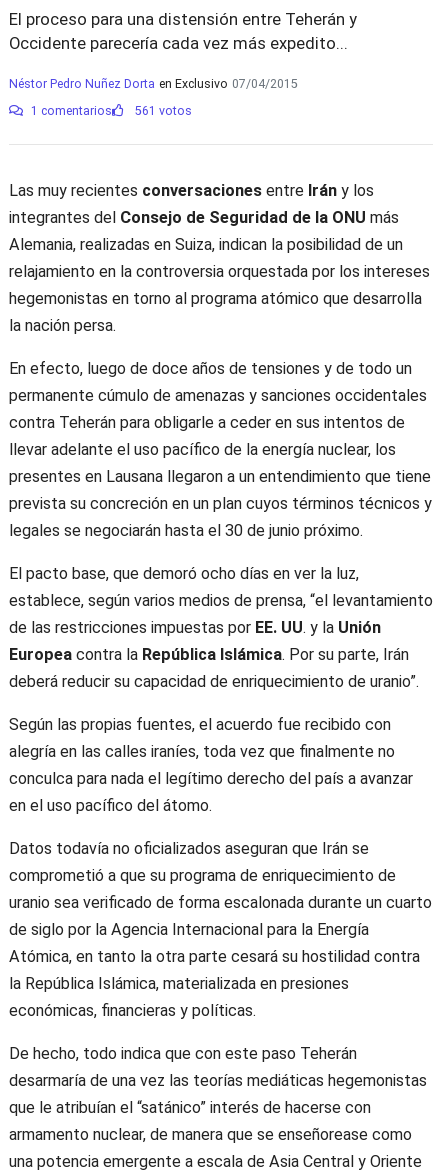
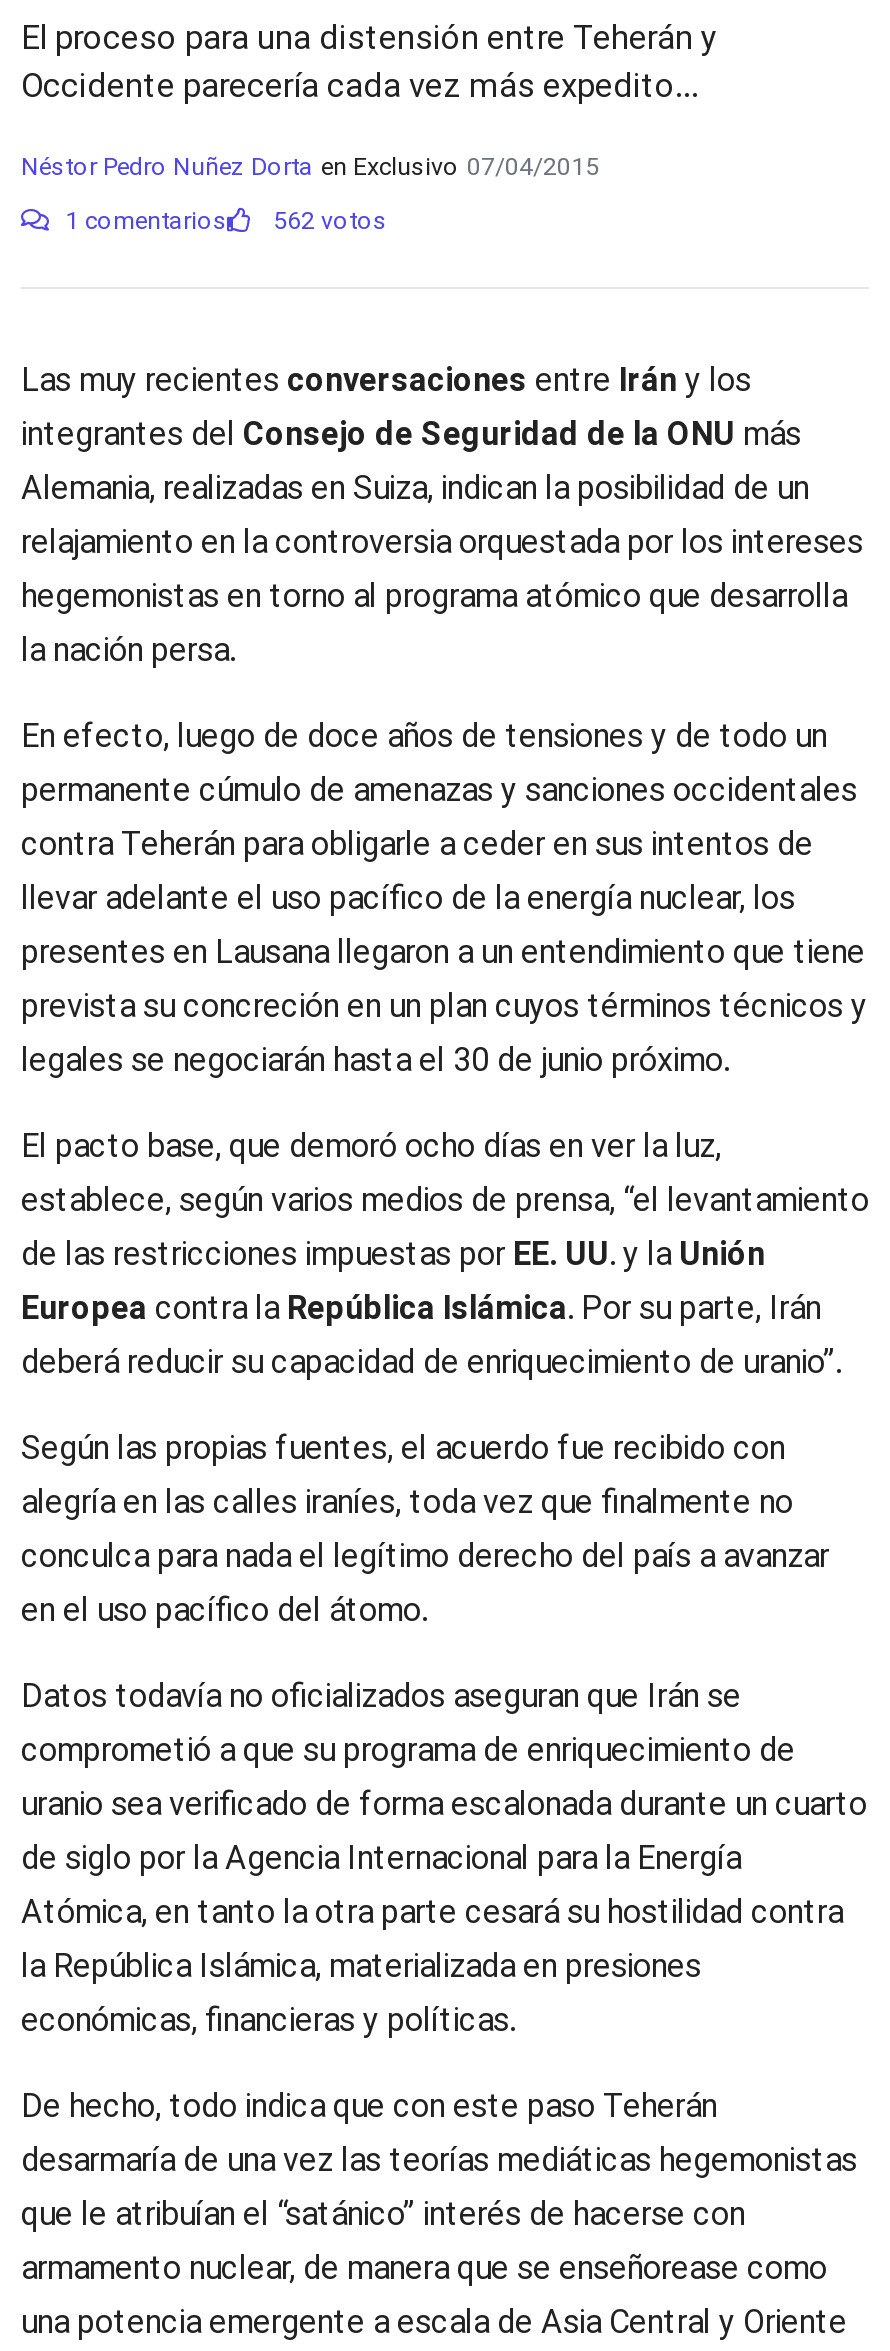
[31,104,192,118] 1 comentarios 561 votos -> [65,207,387,235] 1 comentarios 562 votos

